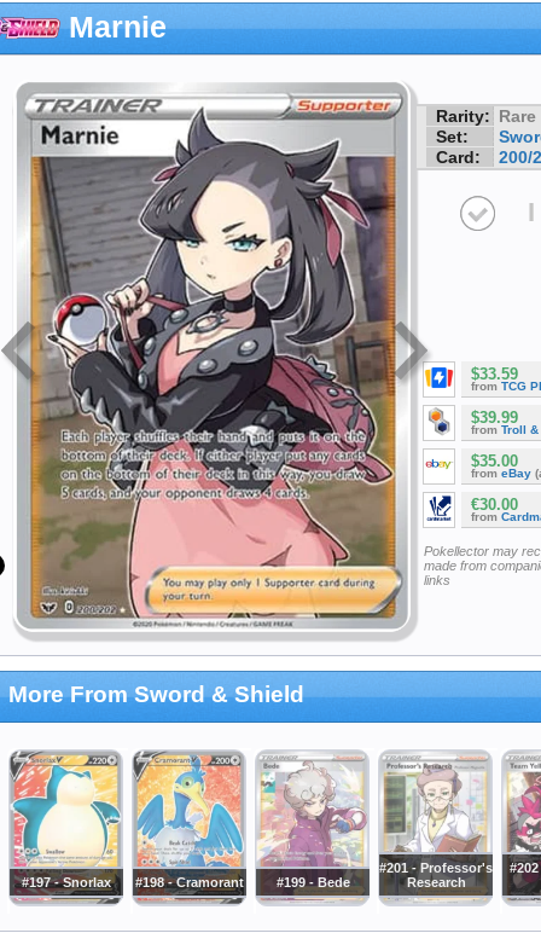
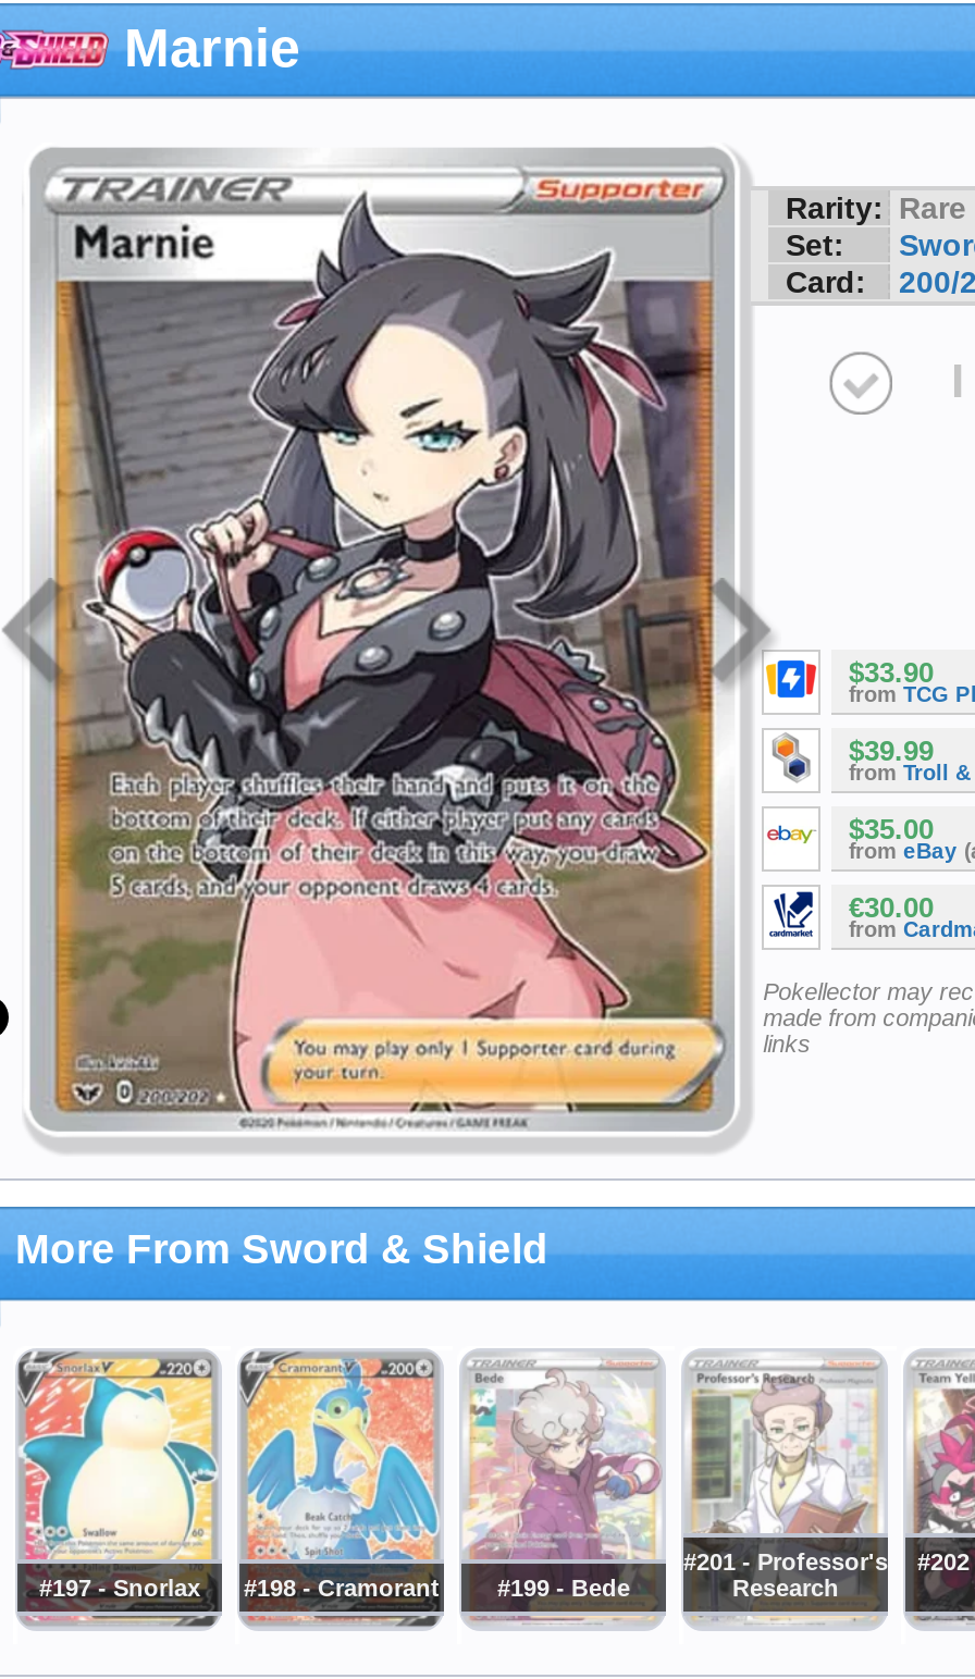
[471,365,518,383] $33.59 -> [849,657,934,689] $33.90

